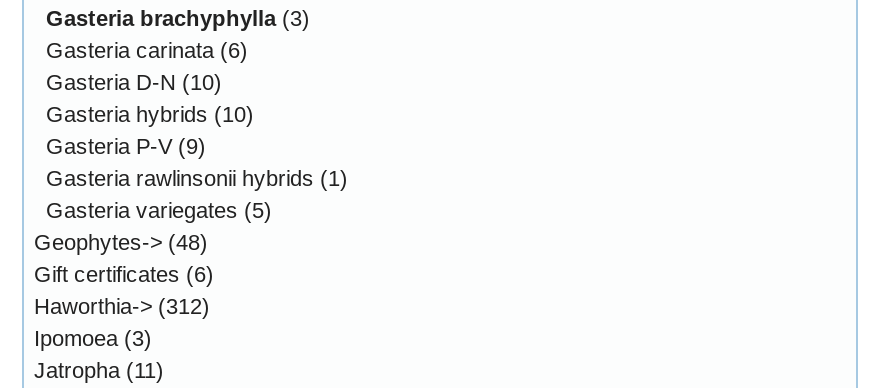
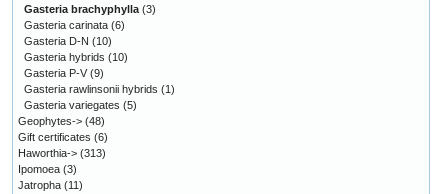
[34,294,210,318] Haworthia-> (312) -> [18,147,106,159] Haworthia-> (313)

